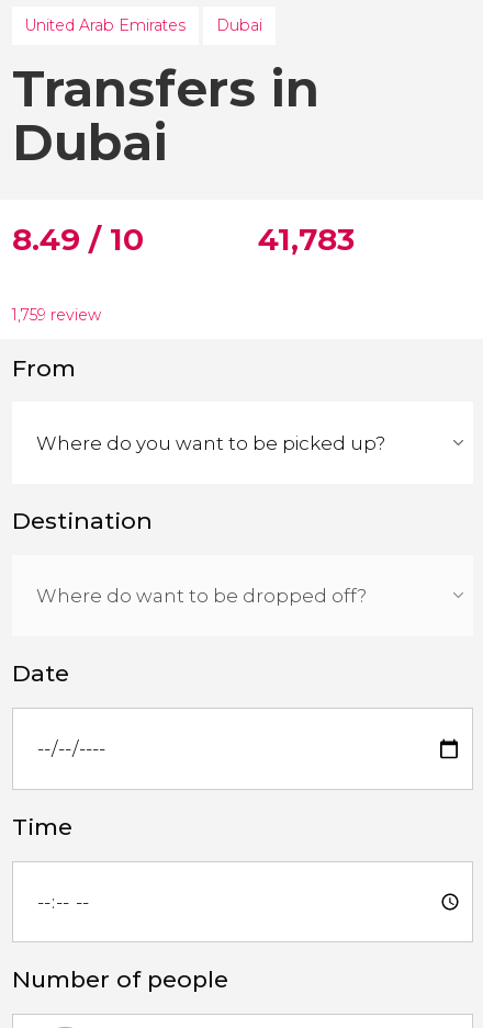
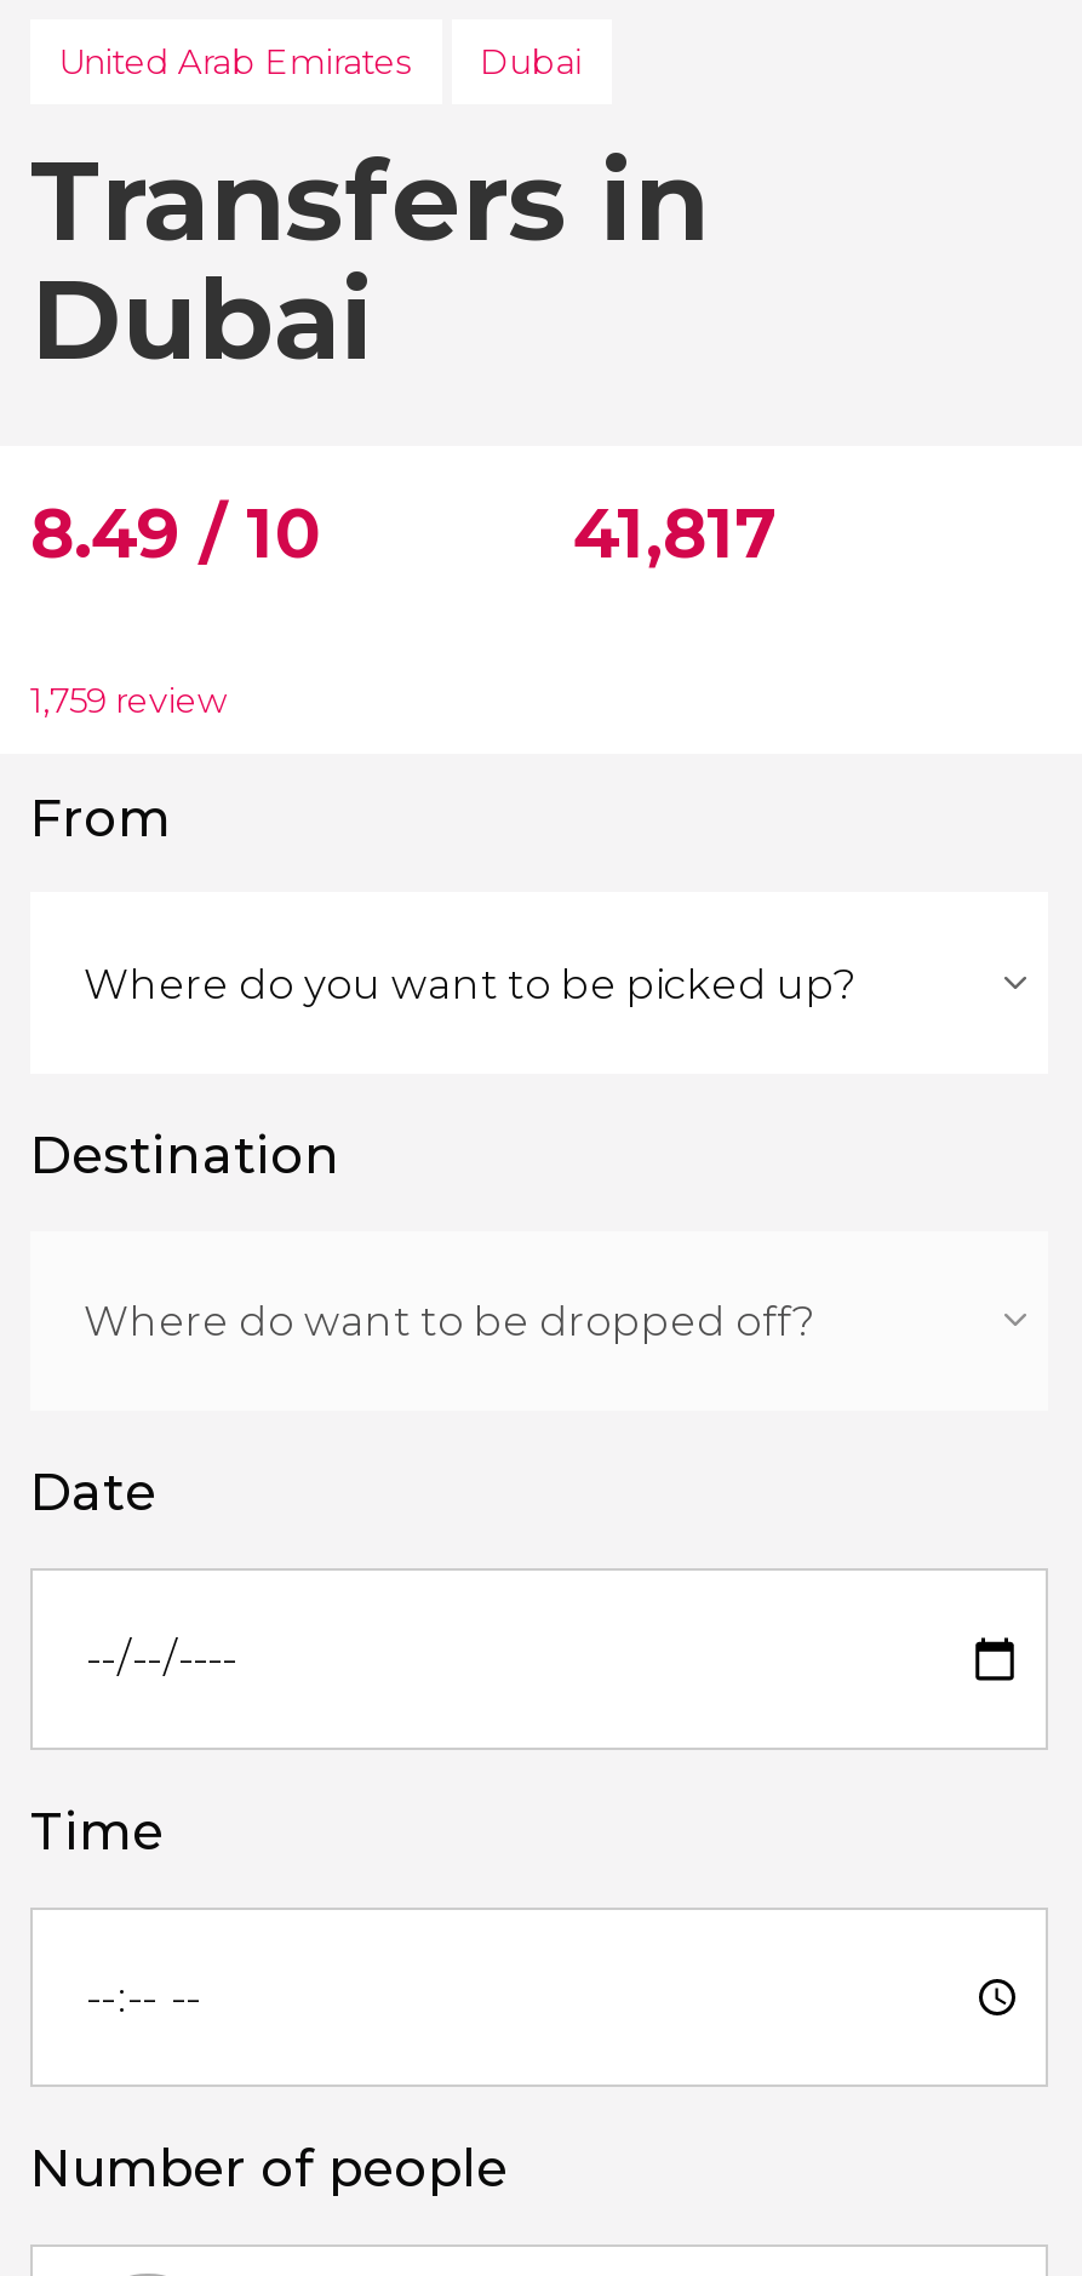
[258,221,355,258] 41,783 -> [573,493,777,575] 41,817

